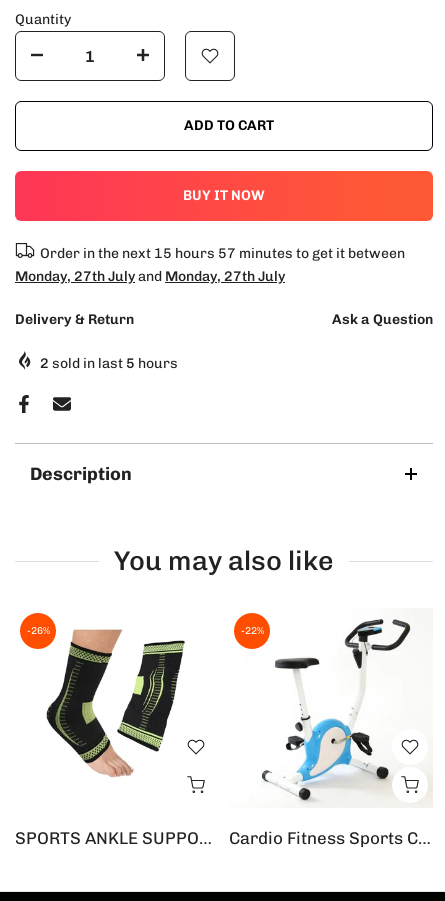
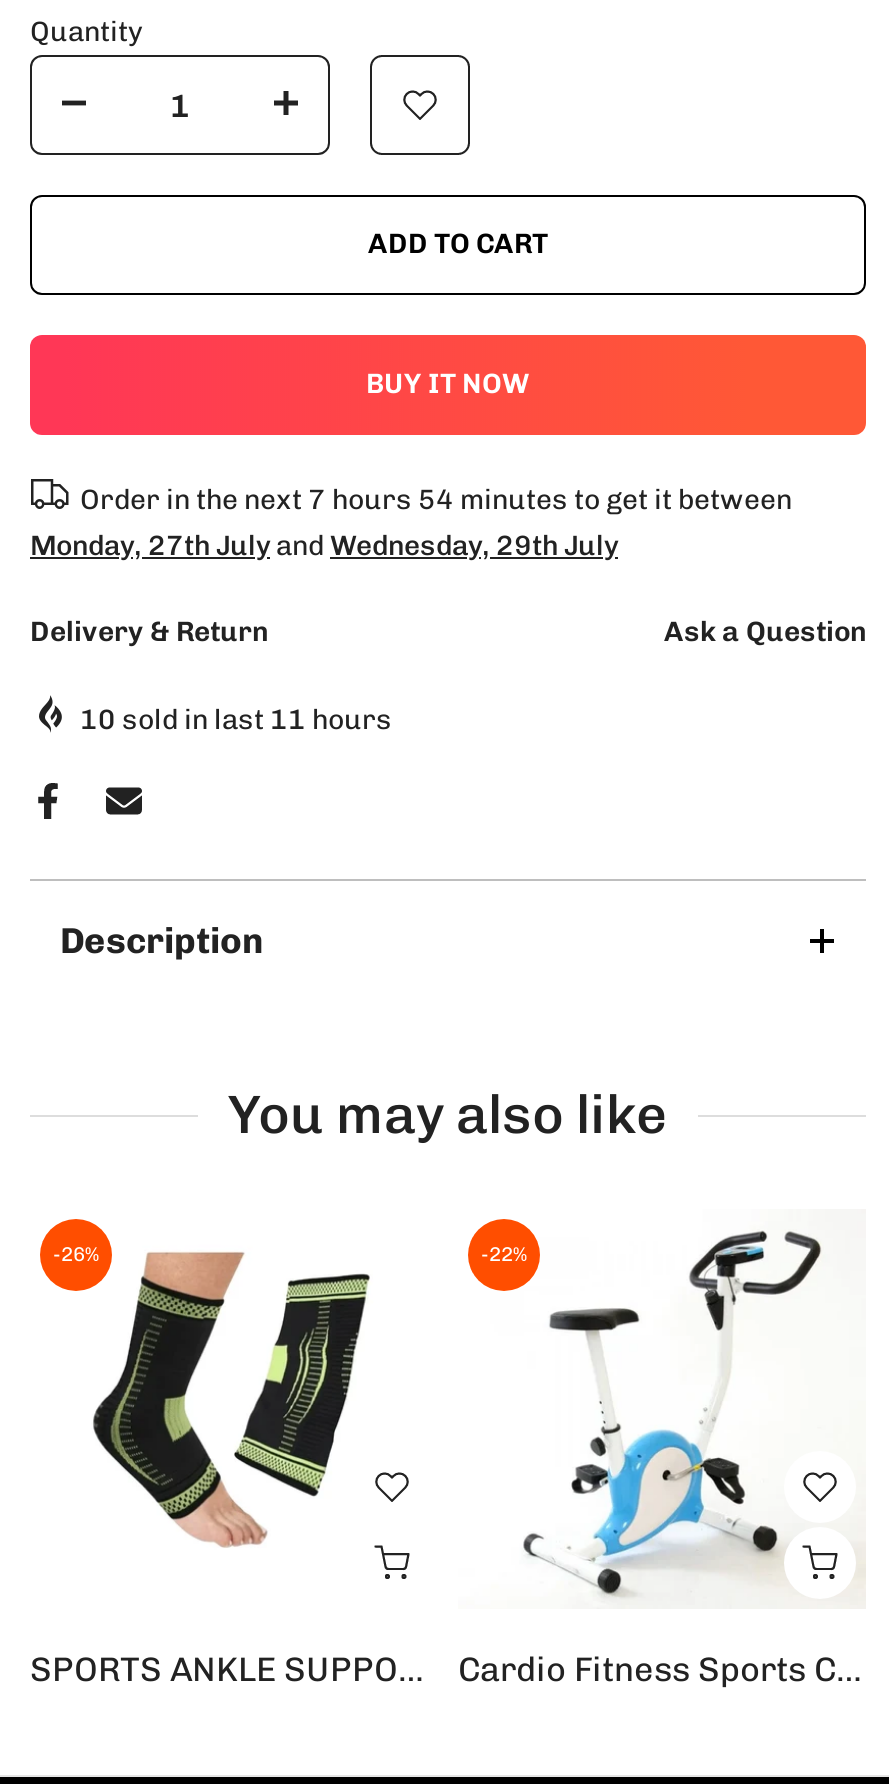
[40,245,405,262] Order in the next 15 hours 57 minutes to get it between -> [80,483,792,517] Order in the next 7 hours 54 minutes to get it between
[15,268,285,285] Monday, 27th July and Monday, 27th July -> [30,529,618,563] Monday, 27th July and Wednesday, 29th July
[40,355,178,372] 2 sold in last 5 hours -> [80,703,392,737] 10 sold in last 11 hours

